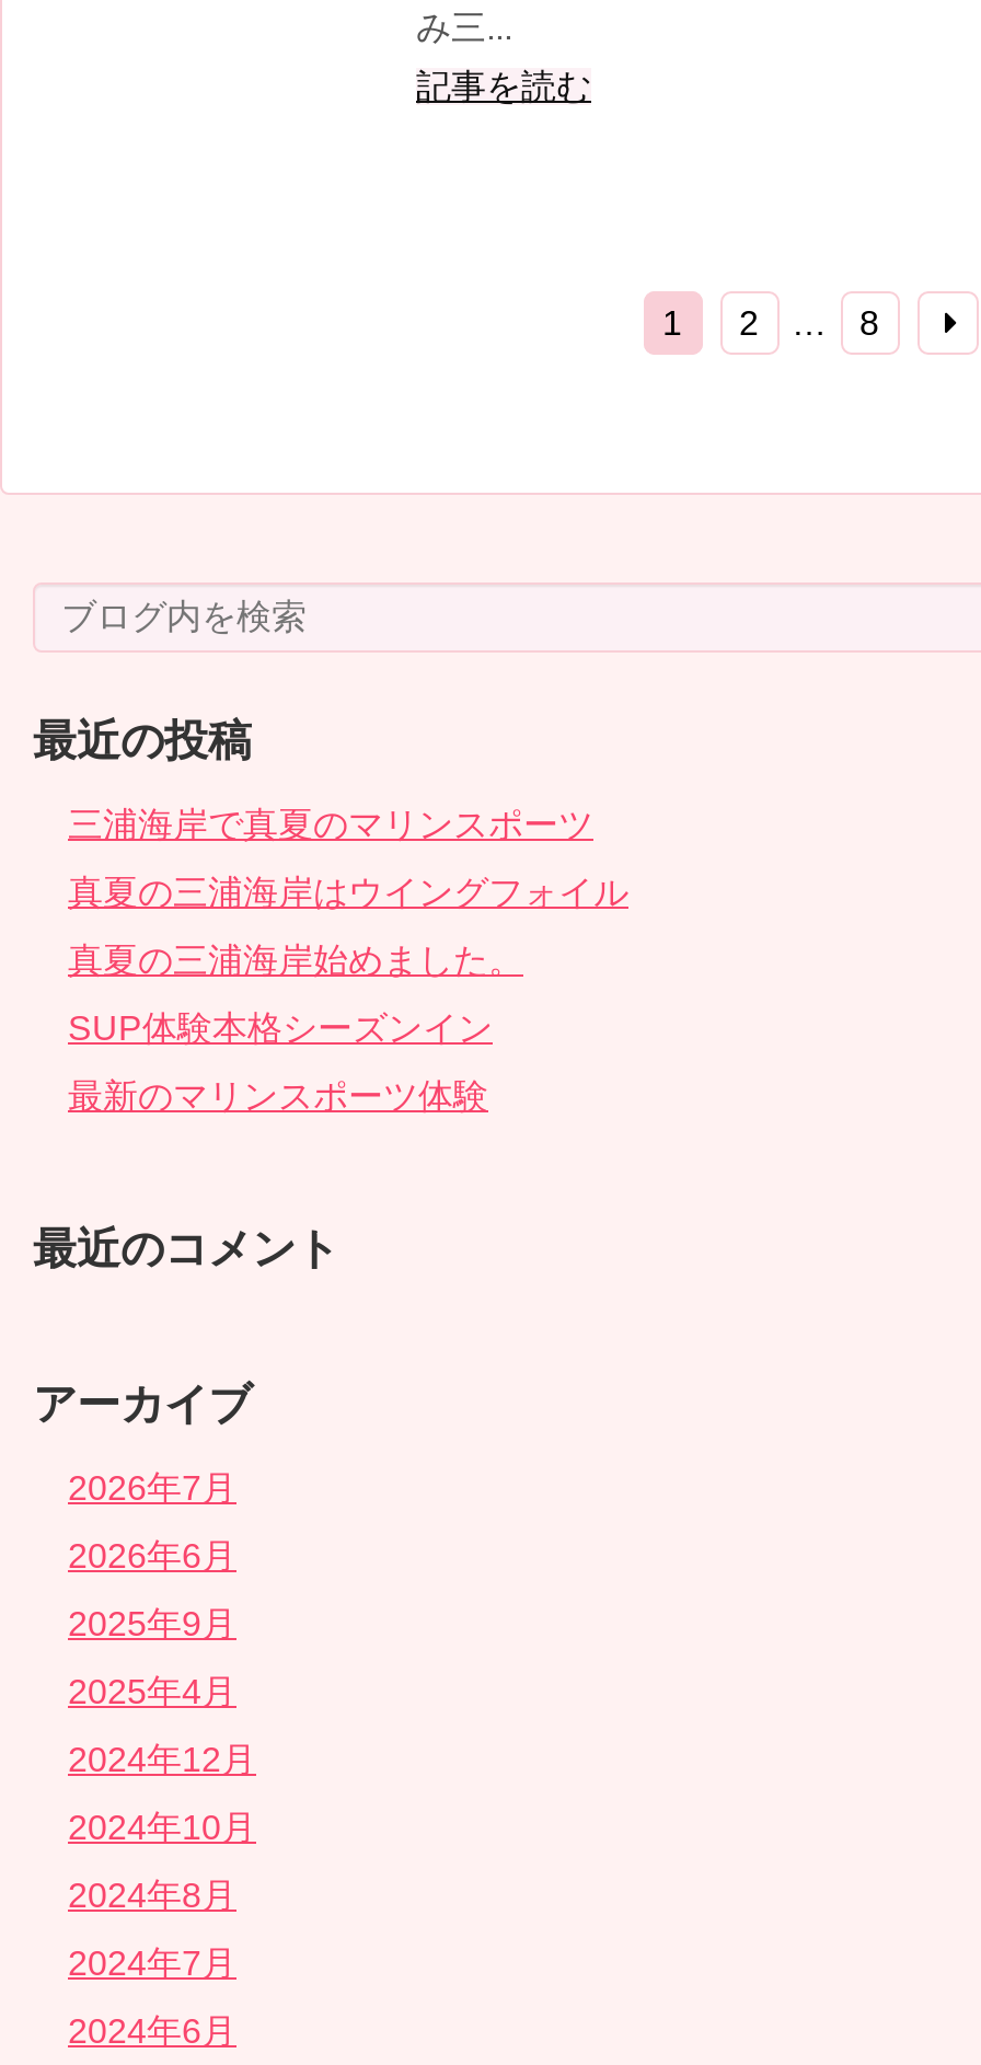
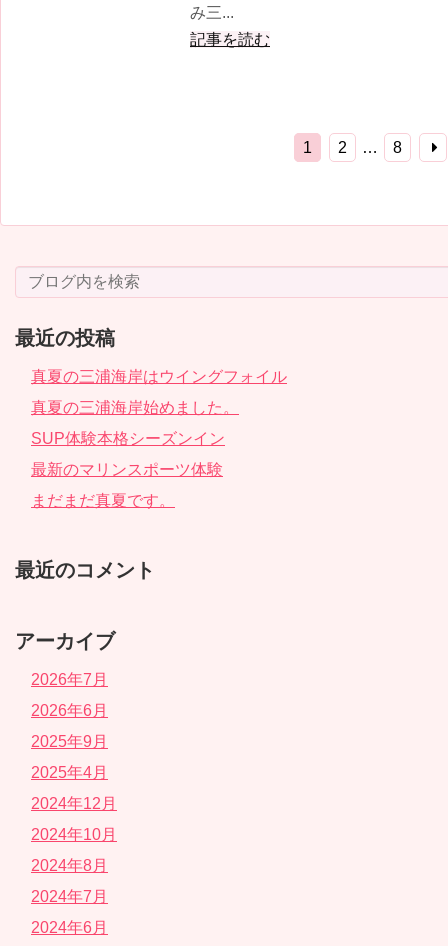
[68,806,593,843] 三浦海岸で真夏のマリンスポーツ -> none
moved [68,874,628,1114] -> [31,368,287,478]: 真夏の三浦海岸はウイングフォイル | SUP体験本格シーズンイン | 最新のマリンスポーツ体験
none -> [31,492,175,509] まだまだ真夏です。

